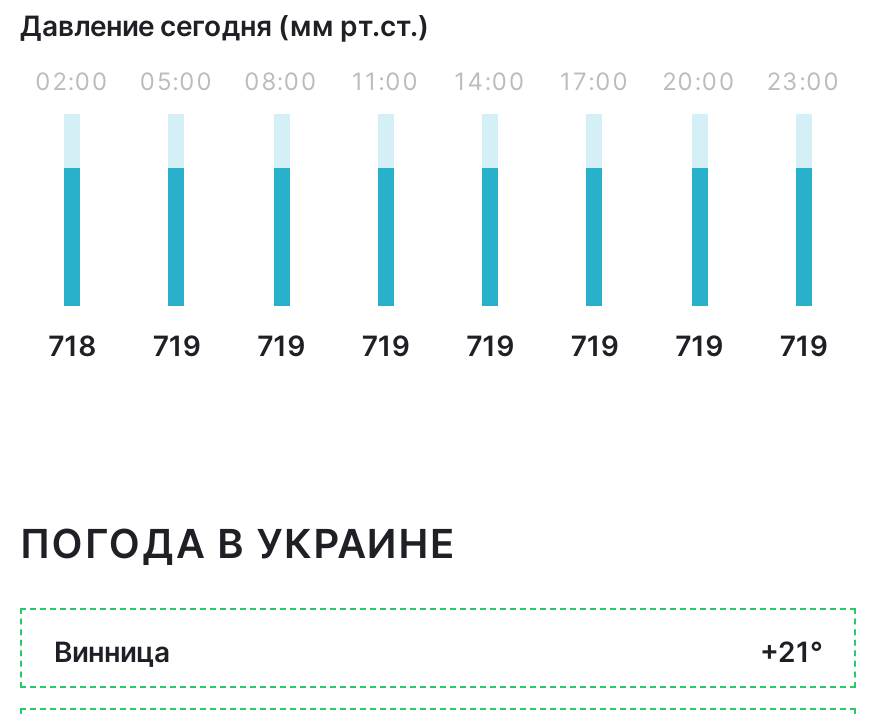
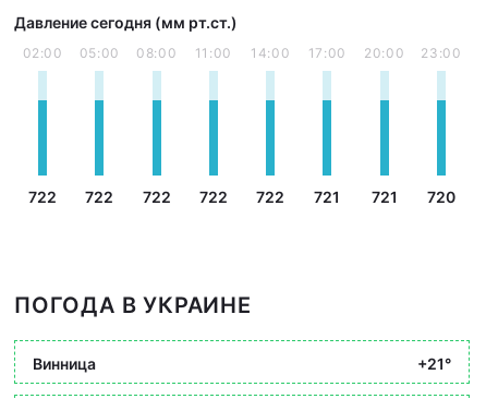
[48,328,96,362] 718 -> [28,188,57,206] 722
[153,328,201,362] 719 -> [85,188,114,206] 722
[257,328,305,362] 719 -> [142,188,171,206] 722
[362,328,410,362] 719 -> [199,188,228,206] 722
[466,328,514,362] 719 -> [256,188,285,206] 722
[571,328,619,362] 719 -> [314,188,340,206] 721
[675,328,723,362] 719 -> [371,188,397,206] 721
[780,328,828,362] 719 -> [427,188,455,206] 720

